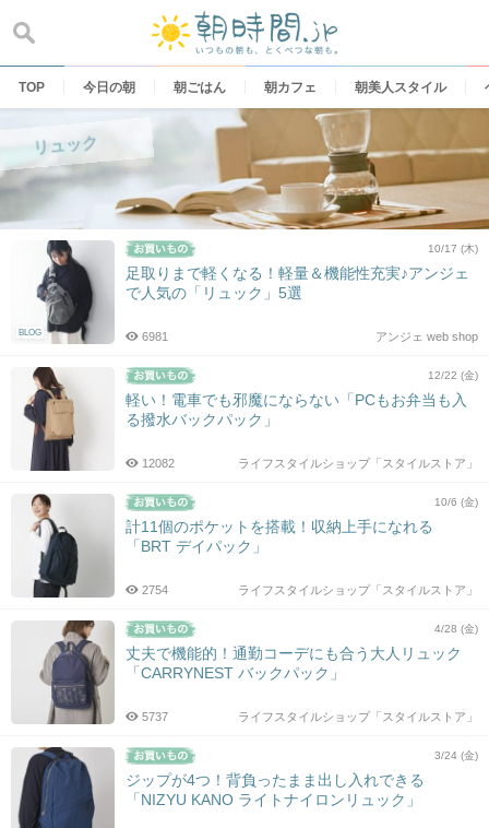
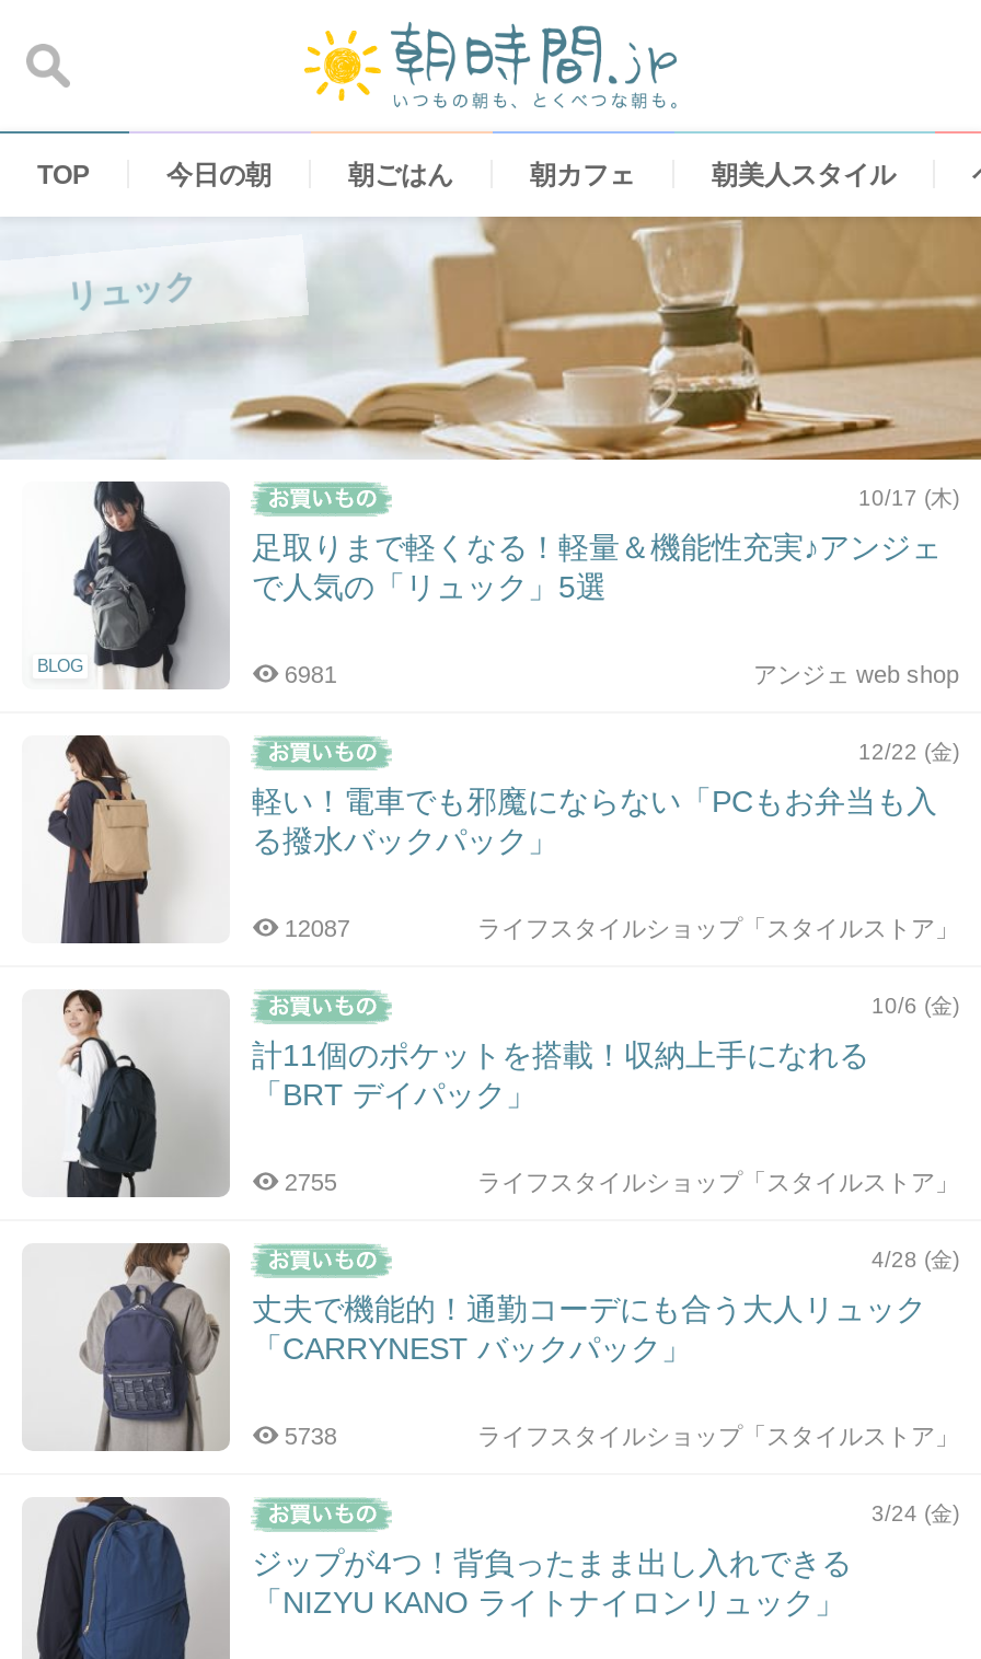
[142,456,175,470] 12082 -> [284,915,350,941] 12087
[142,583,168,596] 2754 -> [284,1169,337,1195] 2755
[142,710,168,723] 5737 -> [284,1422,337,1449] 5738

